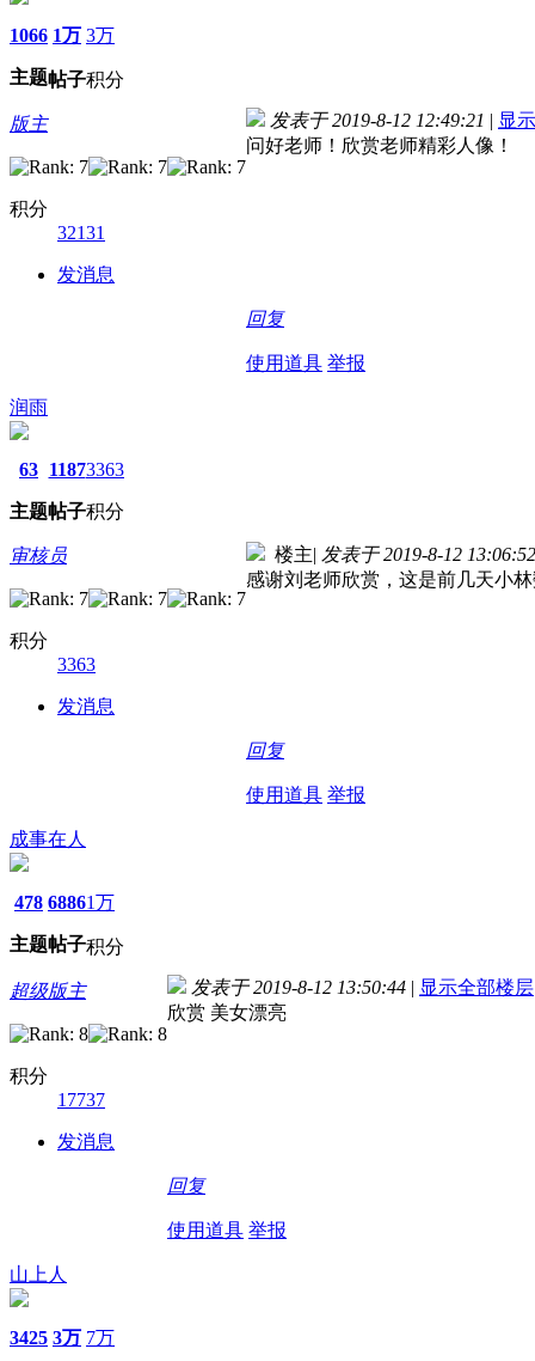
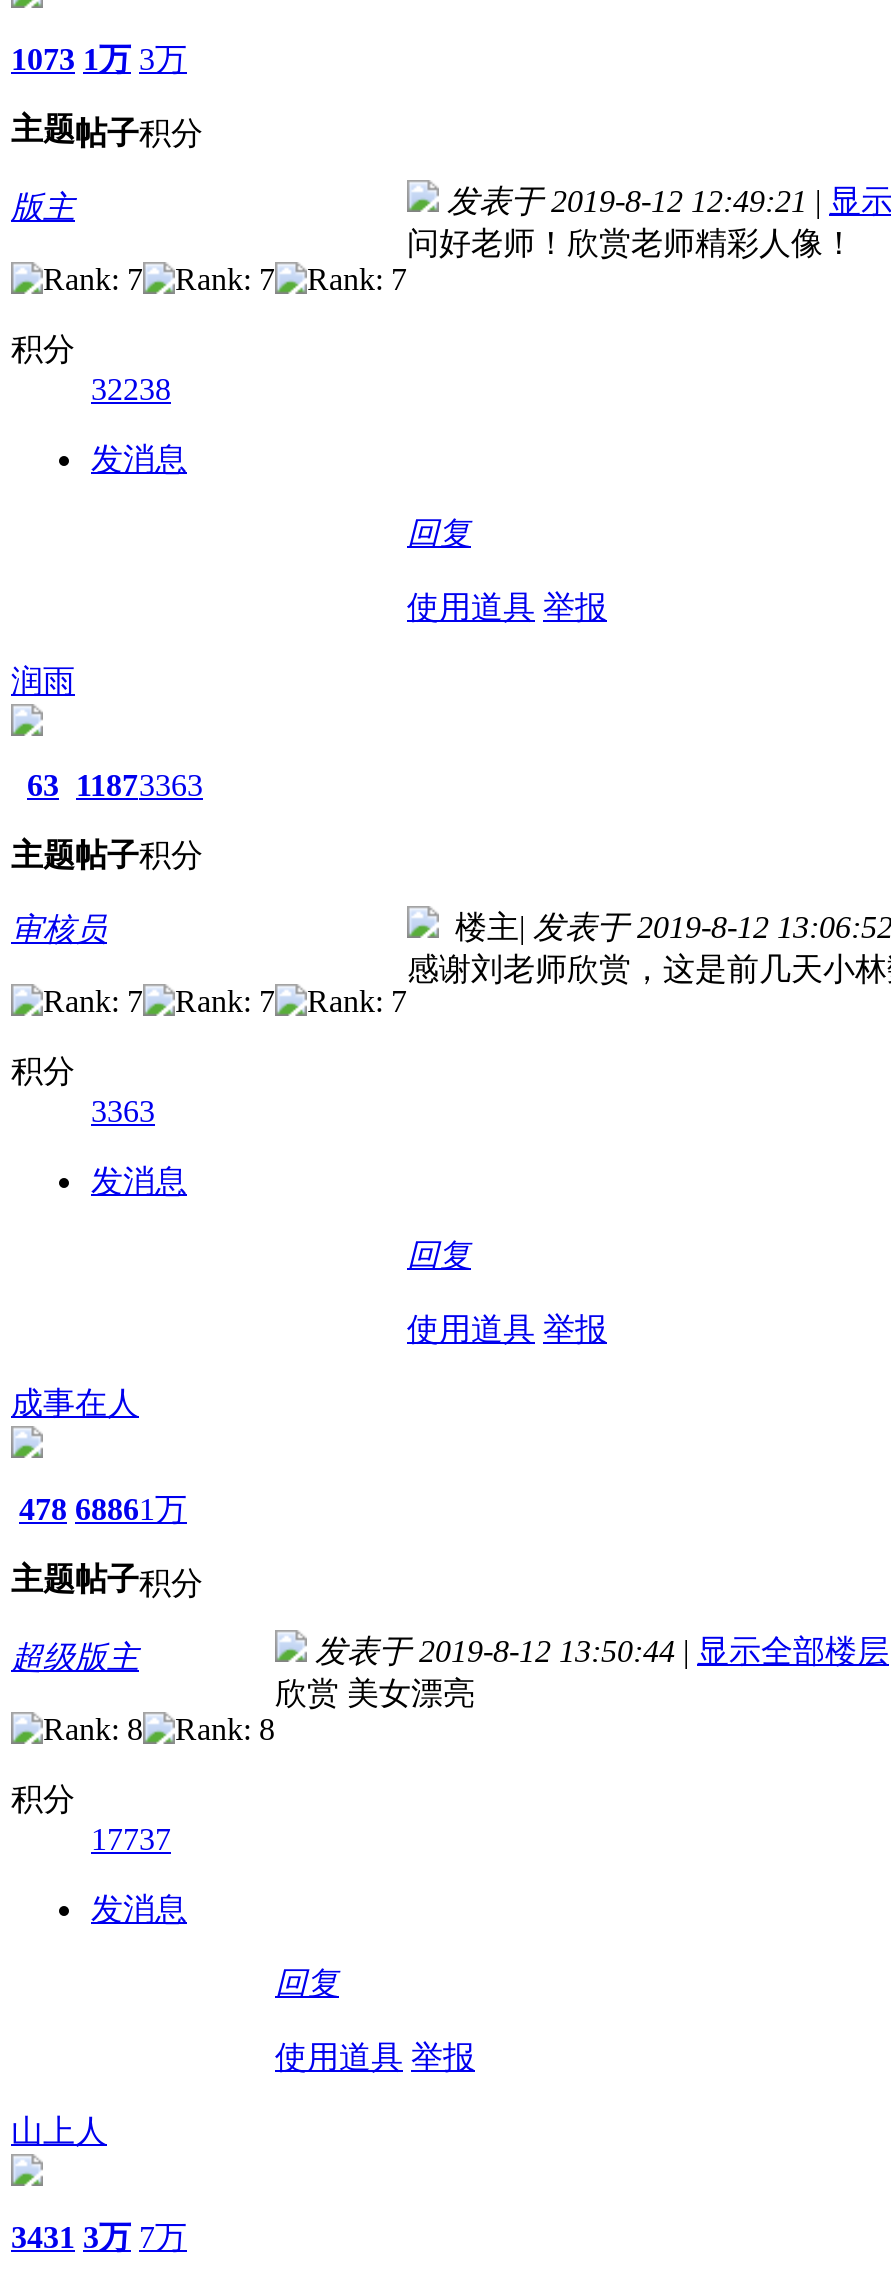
[10,25,115,45] 1066 1万 3万 -> [11,42,187,76] 1073 1万 3万
[57,222,105,243] 32131 -> [91,372,171,406] 32238
[10,1327,115,1348] 3425 3万 7万 -> [11,2220,187,2254] 3431 3万 7万

